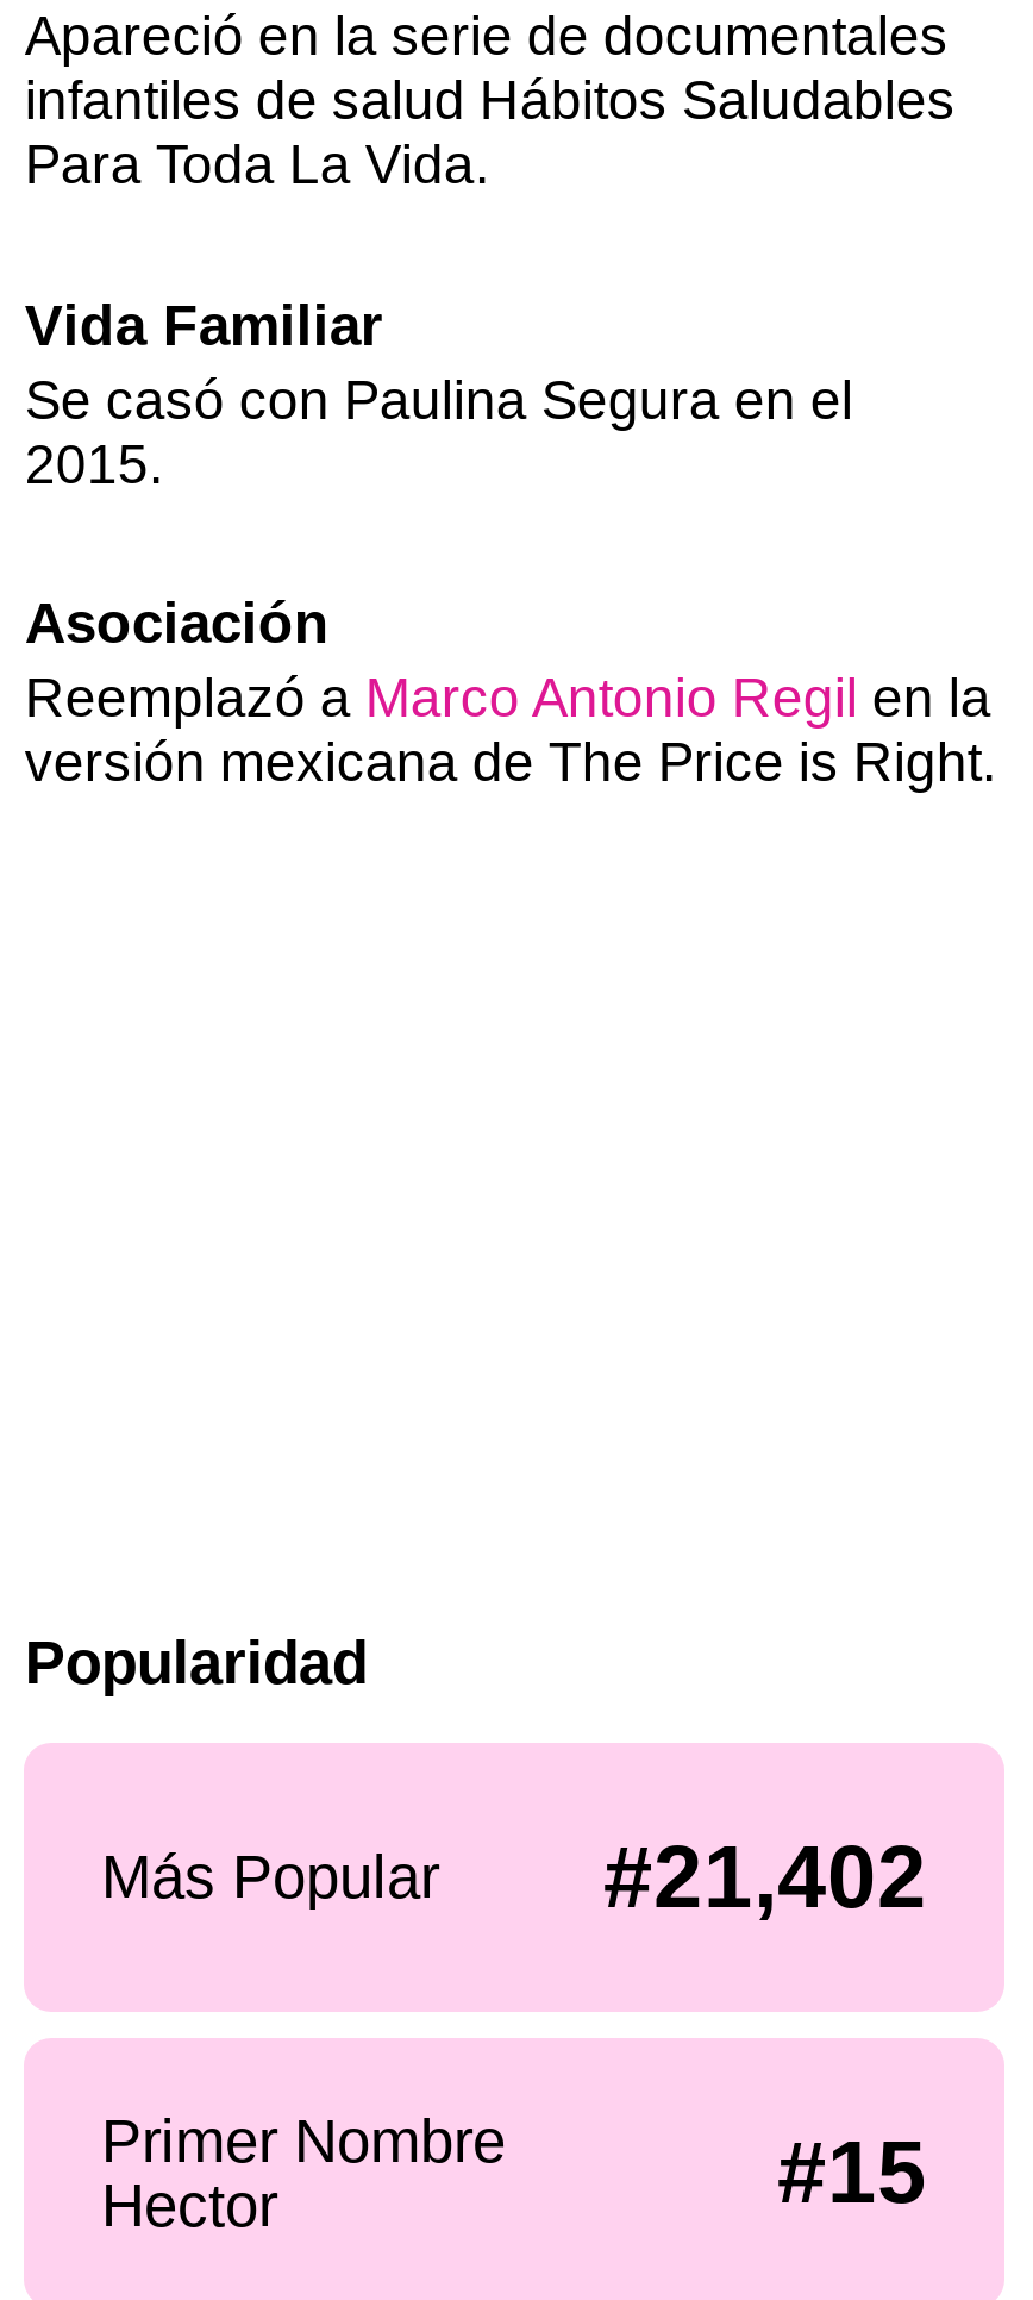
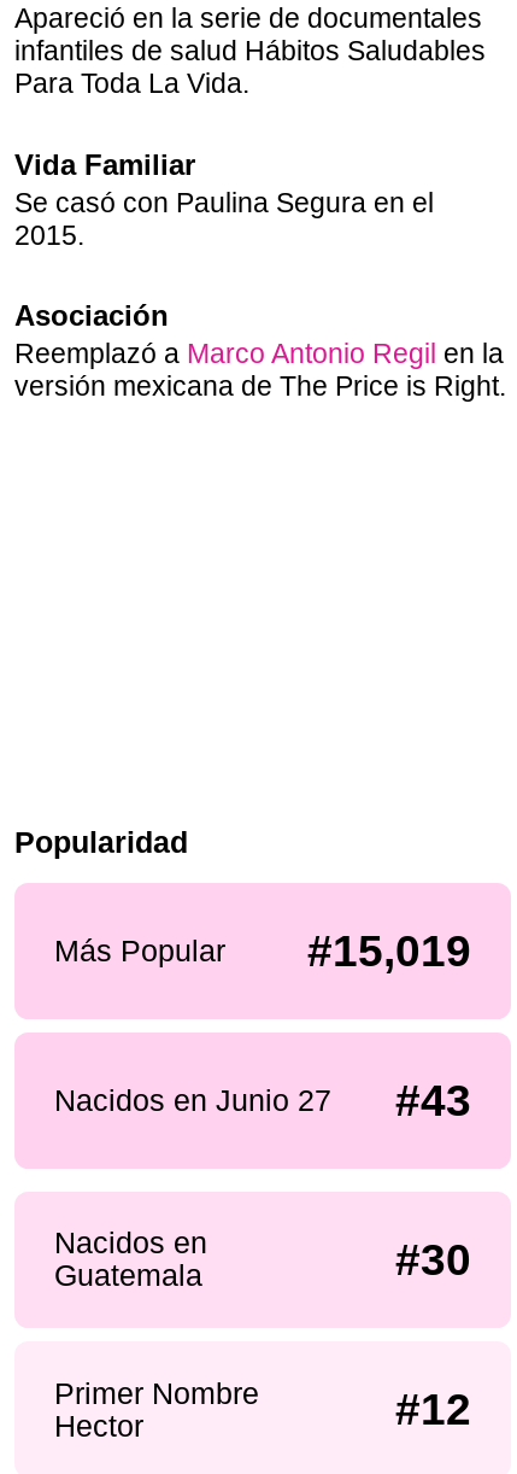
[603,1828,927,1926] #21,402 -> [54,926,472,1292] #15,019 | Nacidos en Junio 27 | #43 | Nacidos en | Guatemala | #30
[777,2125,927,2222] #15 -> [396,1385,472,1435] #12

